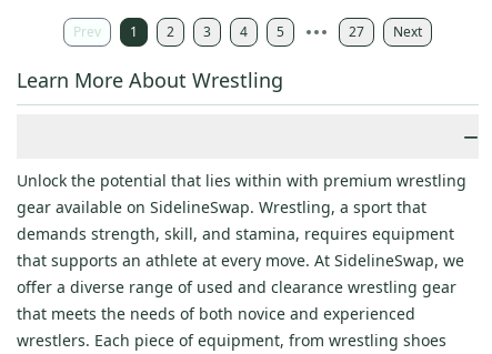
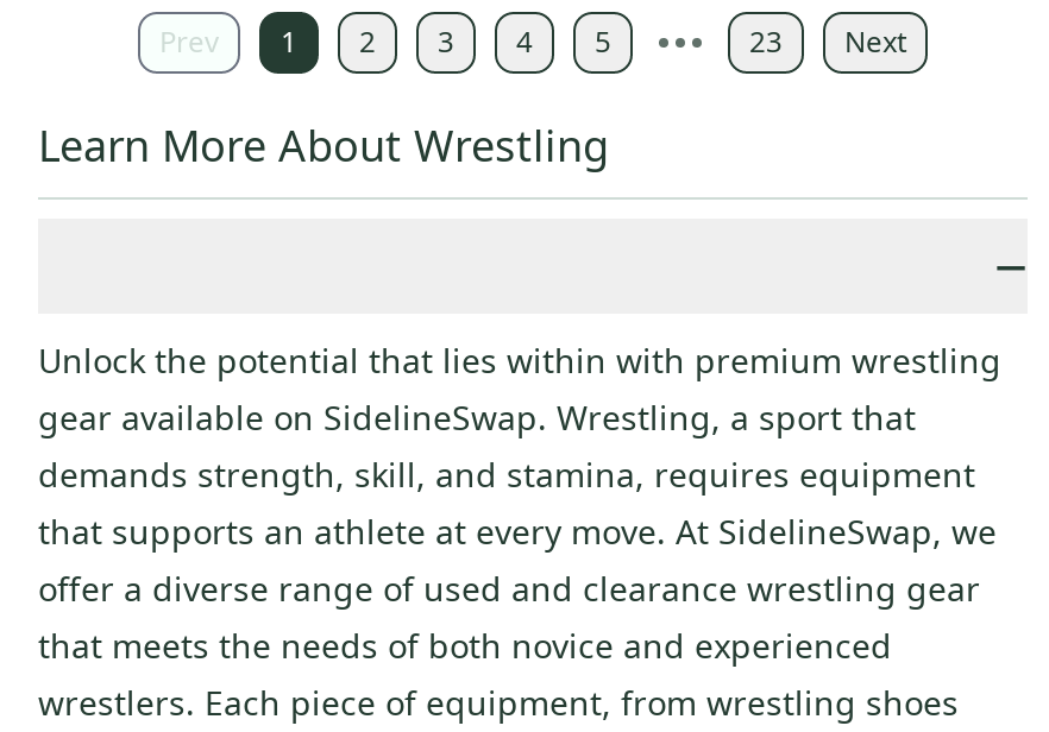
[349,22,422,41] 27 Next -> [749,22,906,62] 23 Next

